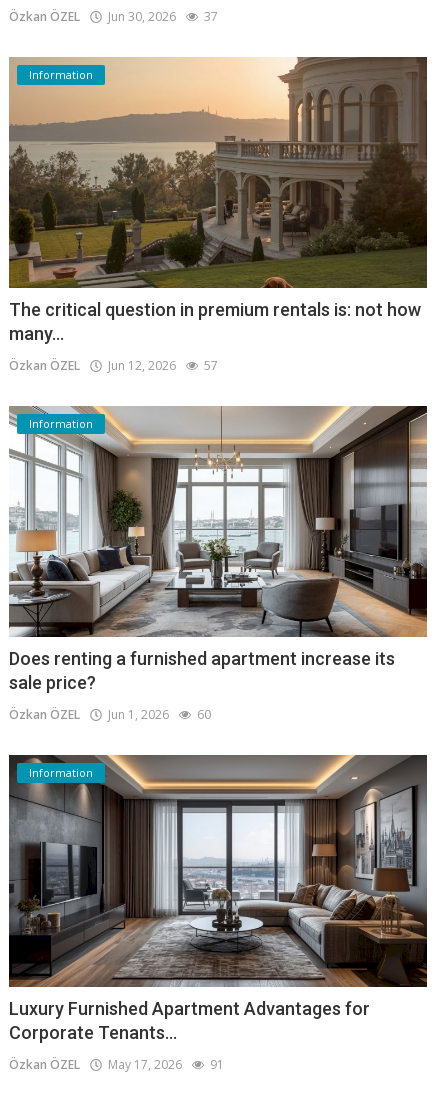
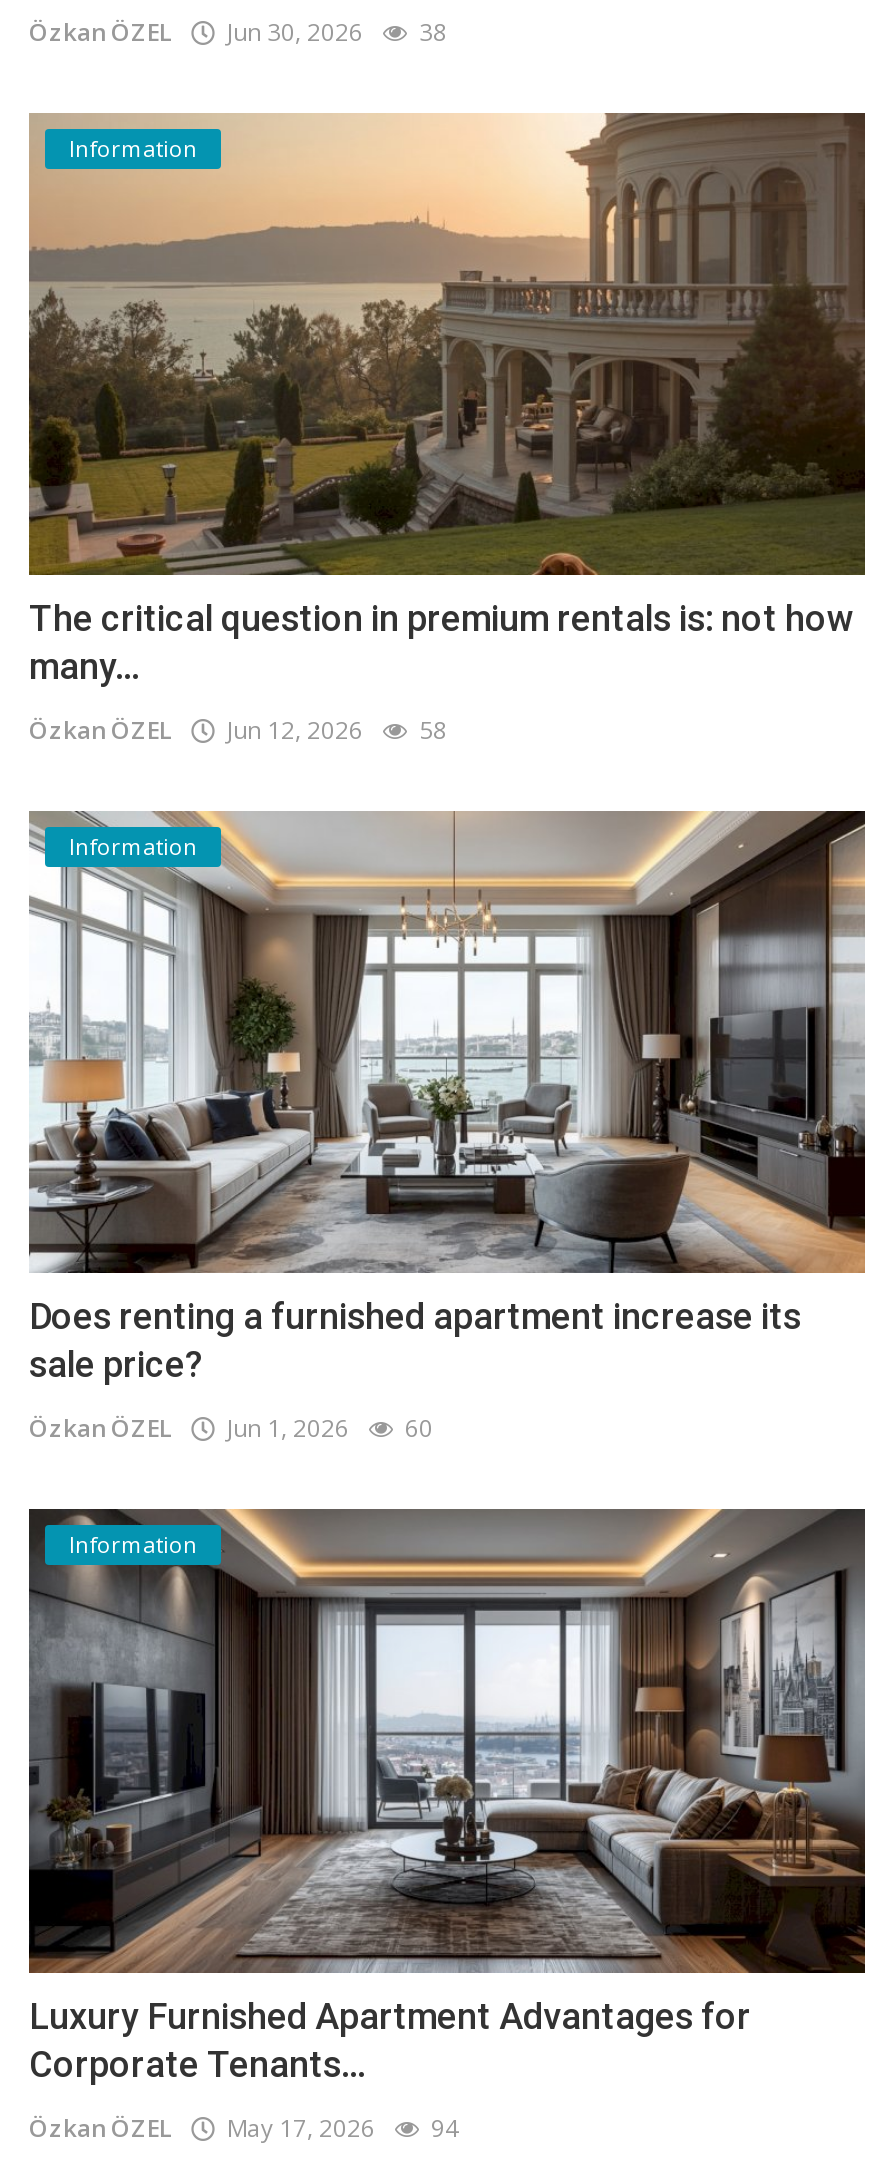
[9,8,218,25] Özkan ÖZEL Jun 30, 2026 37 -> [29,15,447,49] Özkan ÖZEL Jun 30, 2026 38
[9,357,218,374] Özkan ÖZEL Jun 12, 2026 57 -> [29,713,447,747] Özkan ÖZEL Jun 12, 2026 58
[9,1056,224,1073] Özkan ÖZEL May 17, 2026 91 -> [29,2110,459,2144] Özkan ÖZEL May 17, 2026 94

